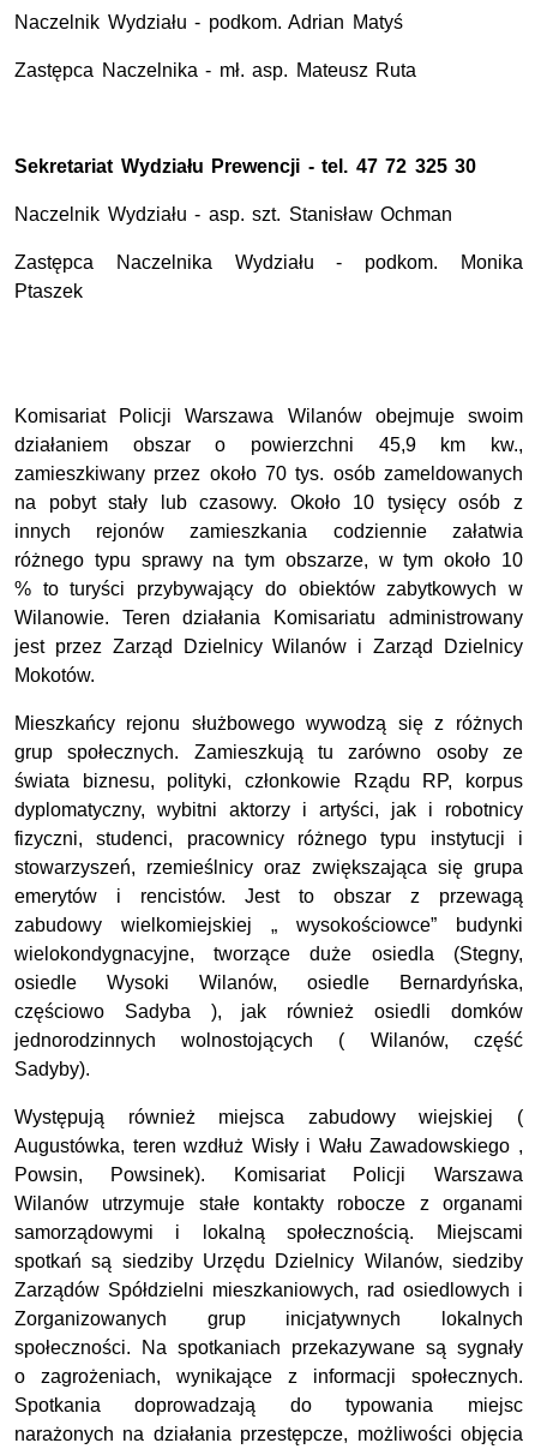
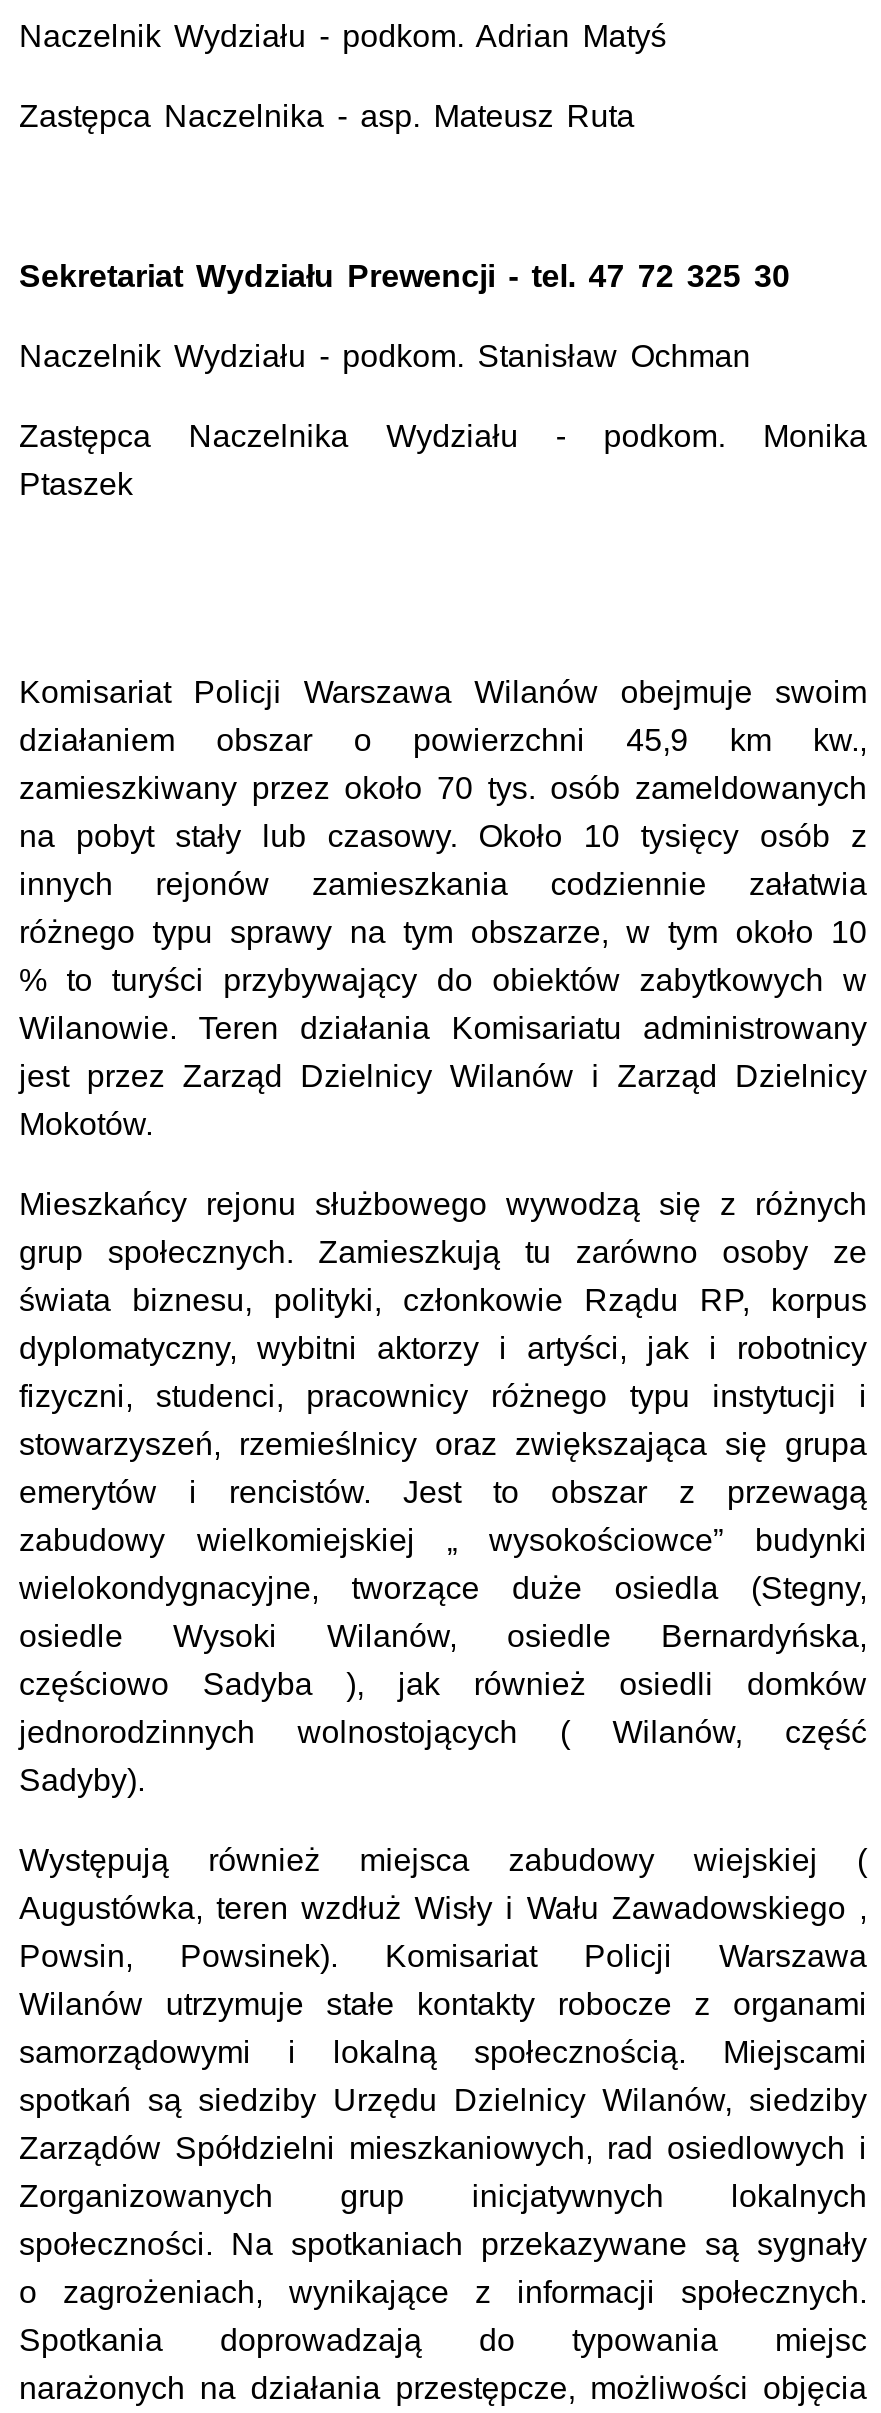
[14,60,417,80] Zastępca Naczelnika - mł. asp. Mateusz Ruta -> [19,99,635,133] Zastępca Naczelnika - asp. Mateusz Ruta
[14,204,453,224] Naczelnik Wydziału - asp. szt. Stanisław Ochman -> [19,339,751,373] Naczelnik Wydziału - podkom. Stanisław Ochman

